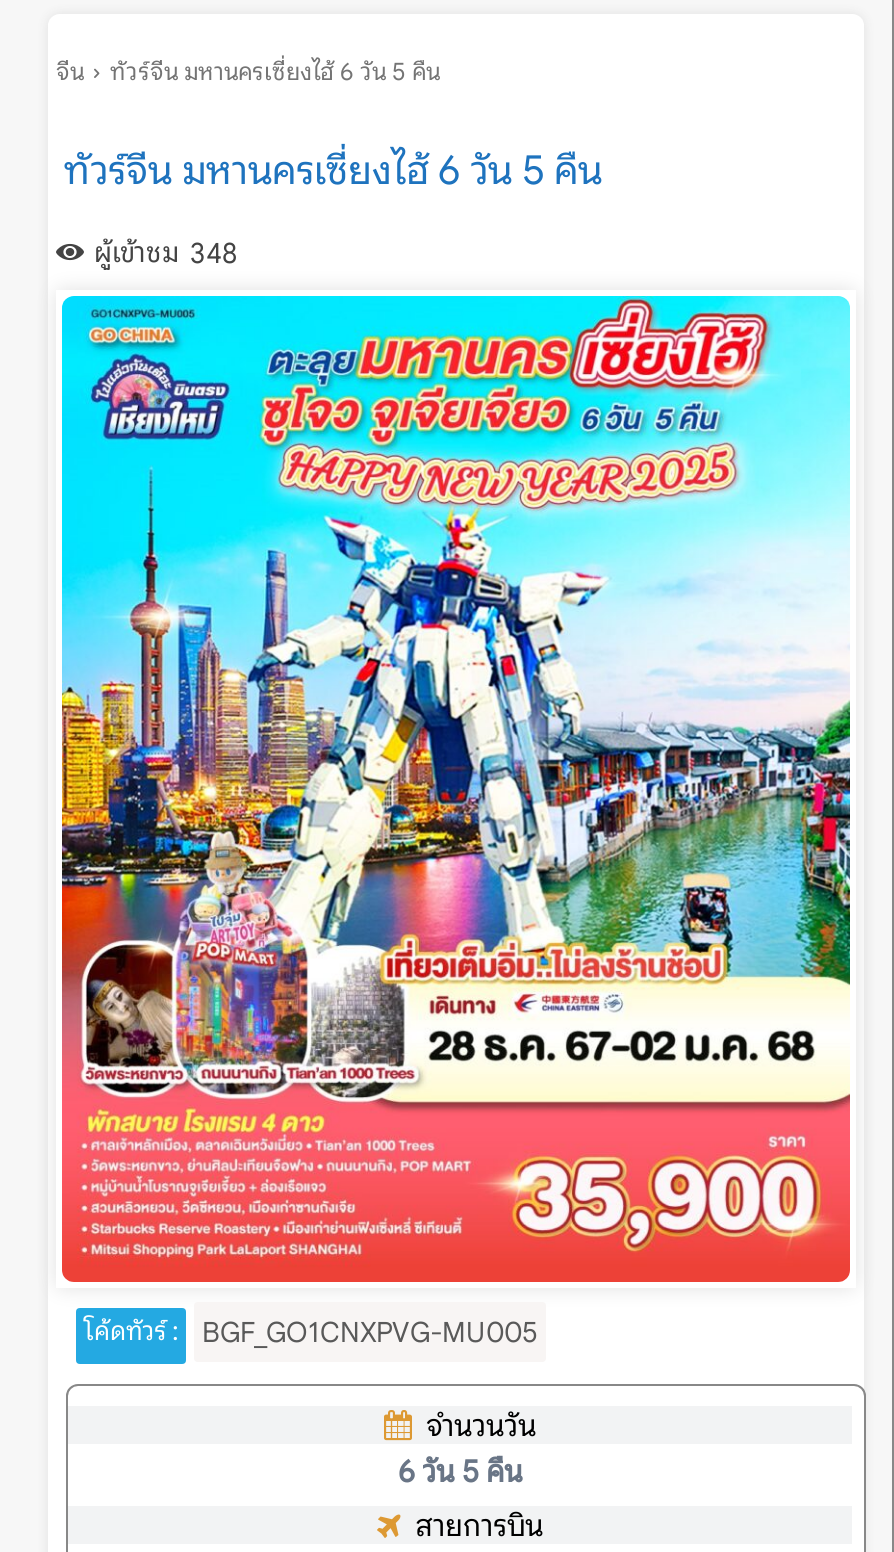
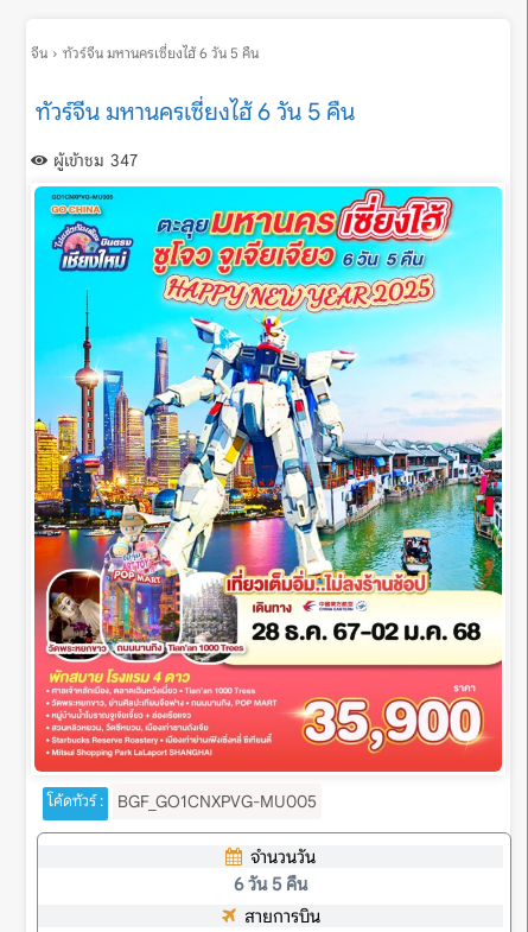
[94,235,238,271] ผู้เข้าชม 348 -> [53,150,138,171] ผู้เข้าชม 347

